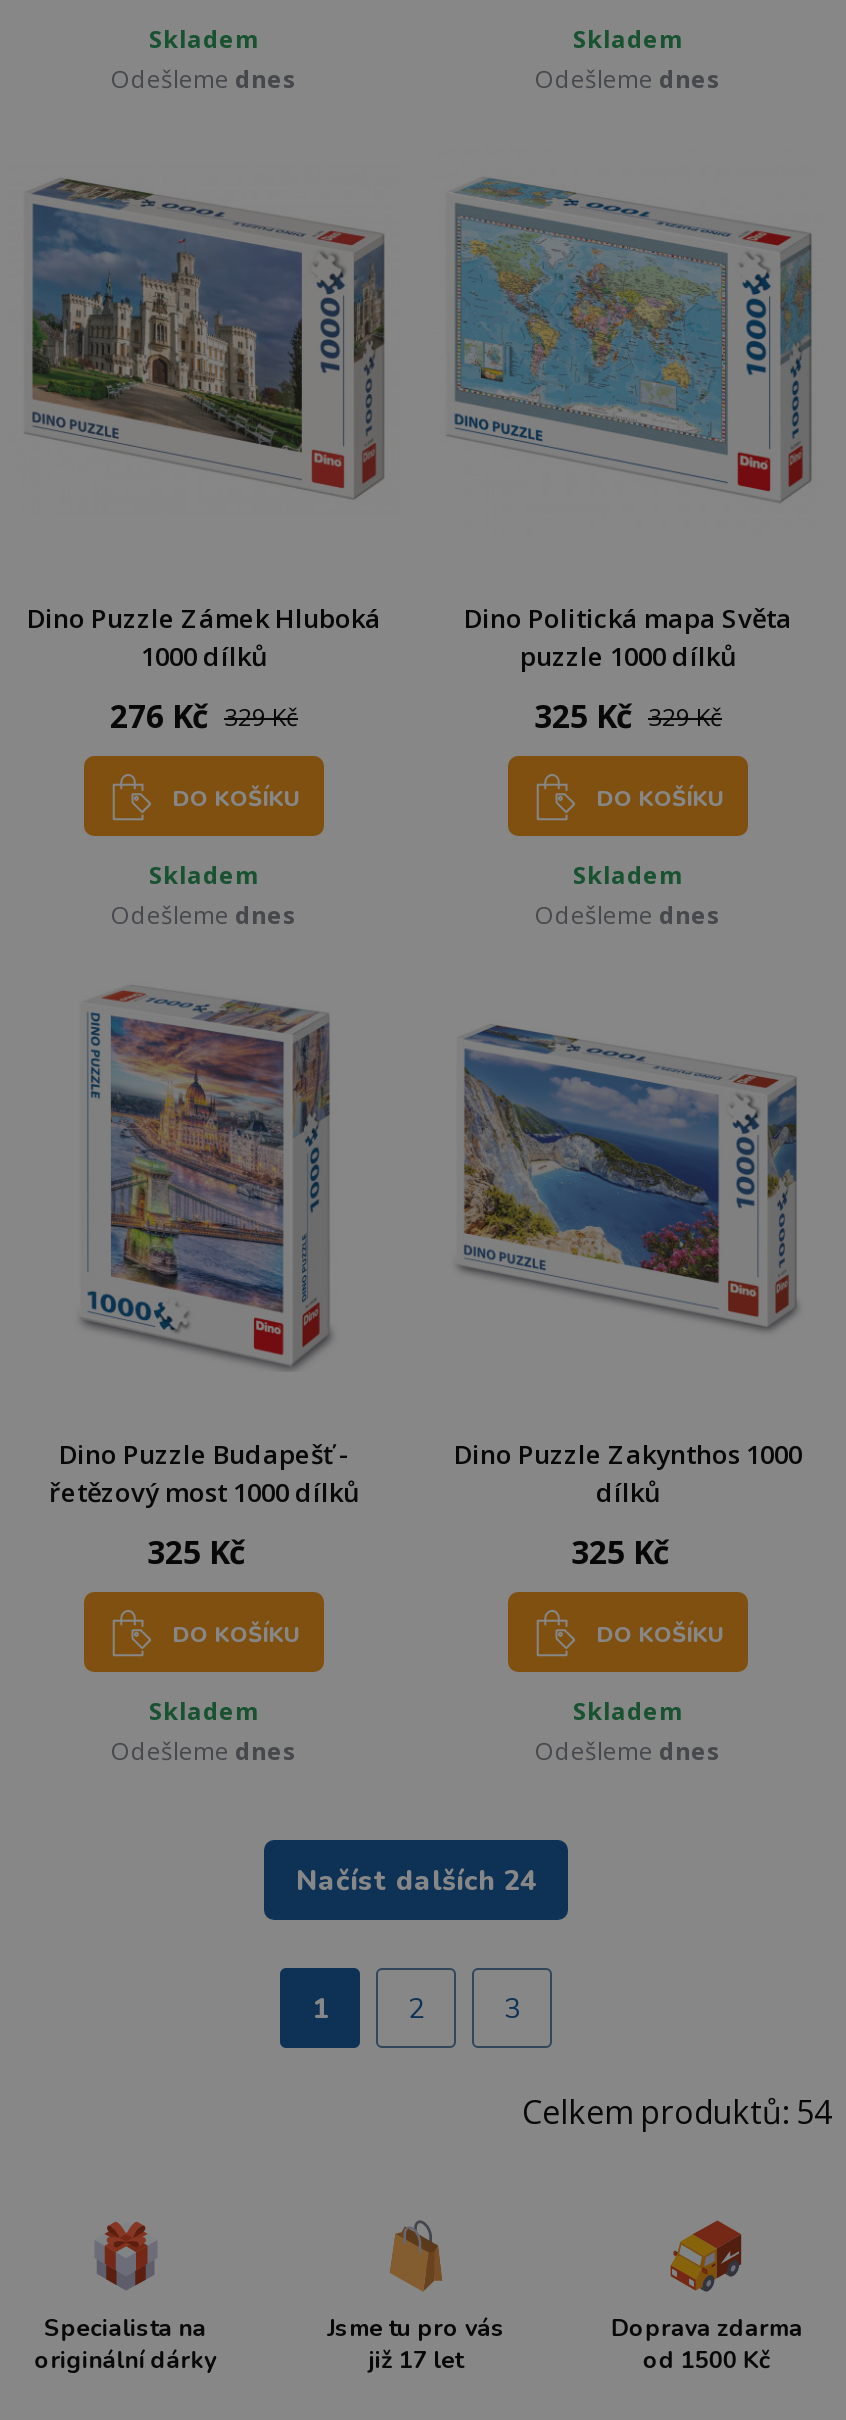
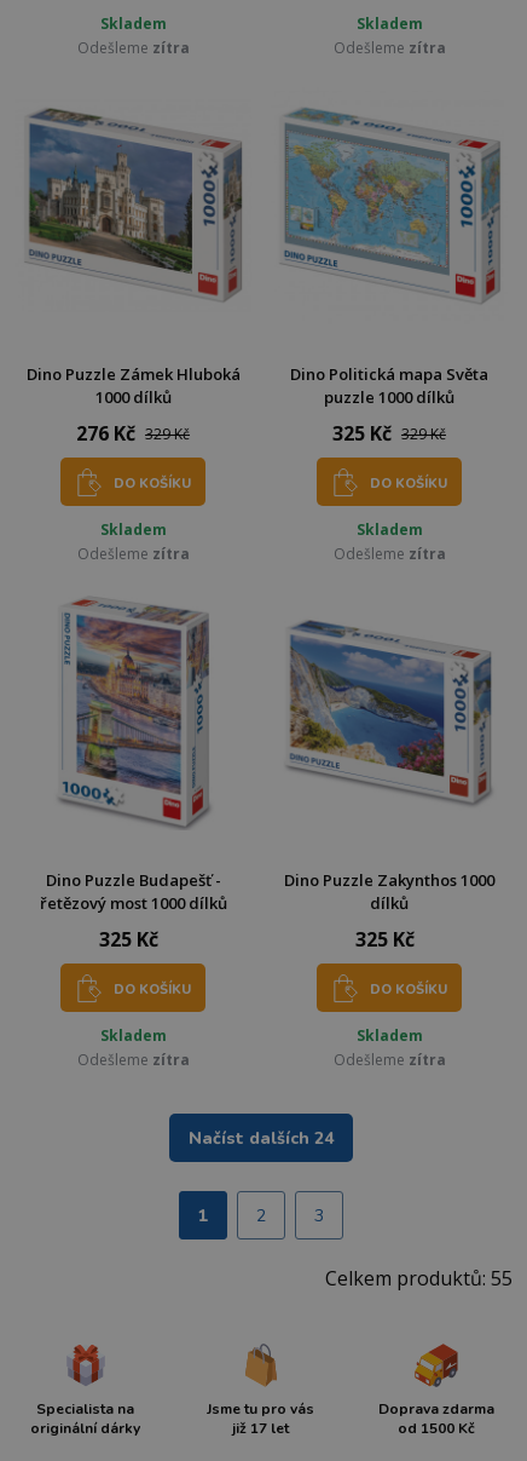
[111,63,297,97] Odešleme dnes -> [77,38,189,58] Odešleme zítra
[535,63,721,97] Odešleme dnes -> [333,38,445,58] Odešleme zítra
[111,899,297,933] Odešleme dnes -> [77,544,189,564] Odešleme zítra
[535,899,721,933] Odešleme dnes -> [333,544,445,564] Odešleme zítra
[111,1735,297,1769] Odešleme dnes -> [77,1050,189,1070] Odešleme zítra
[535,1735,721,1769] Odešleme dnes -> [333,1050,445,1070] Odešleme zítra
[522,2091,832,2135] Celkem produktů: 54 -> [325,1265,512,1292] Celkem produktů: 55

